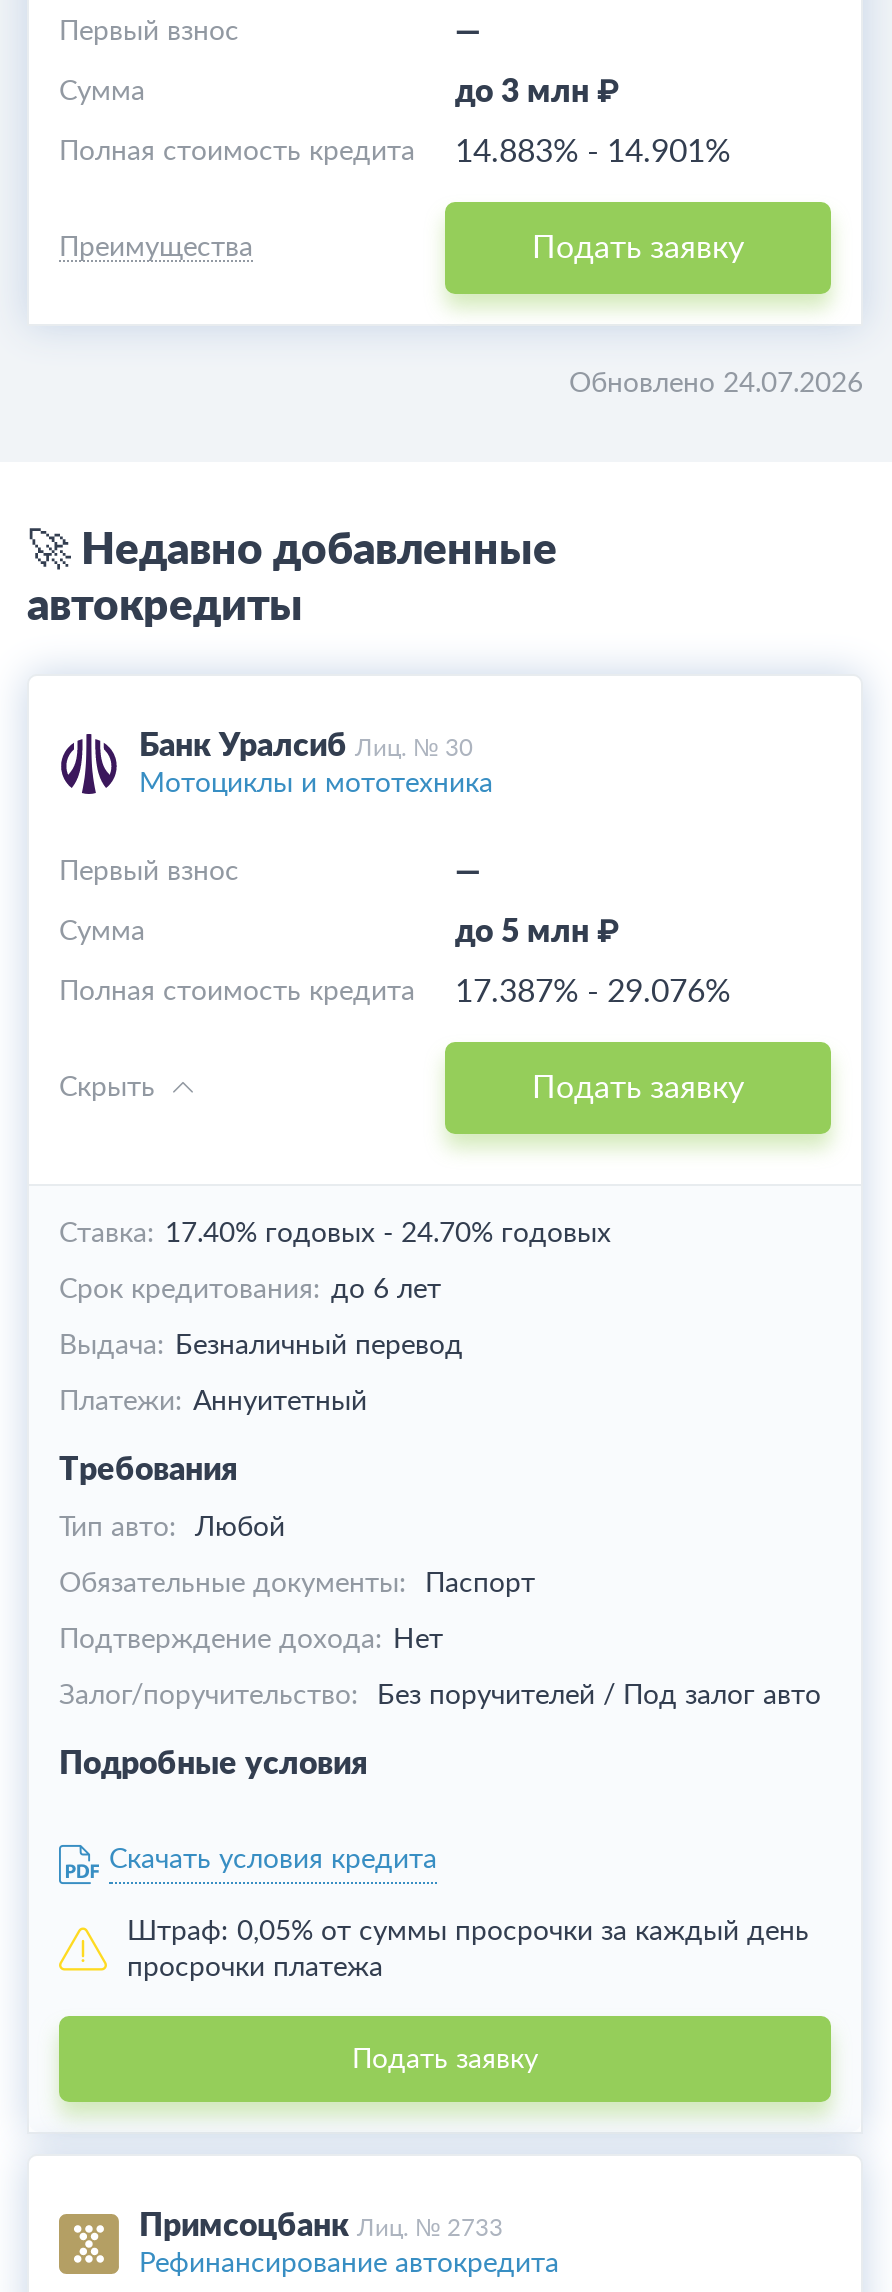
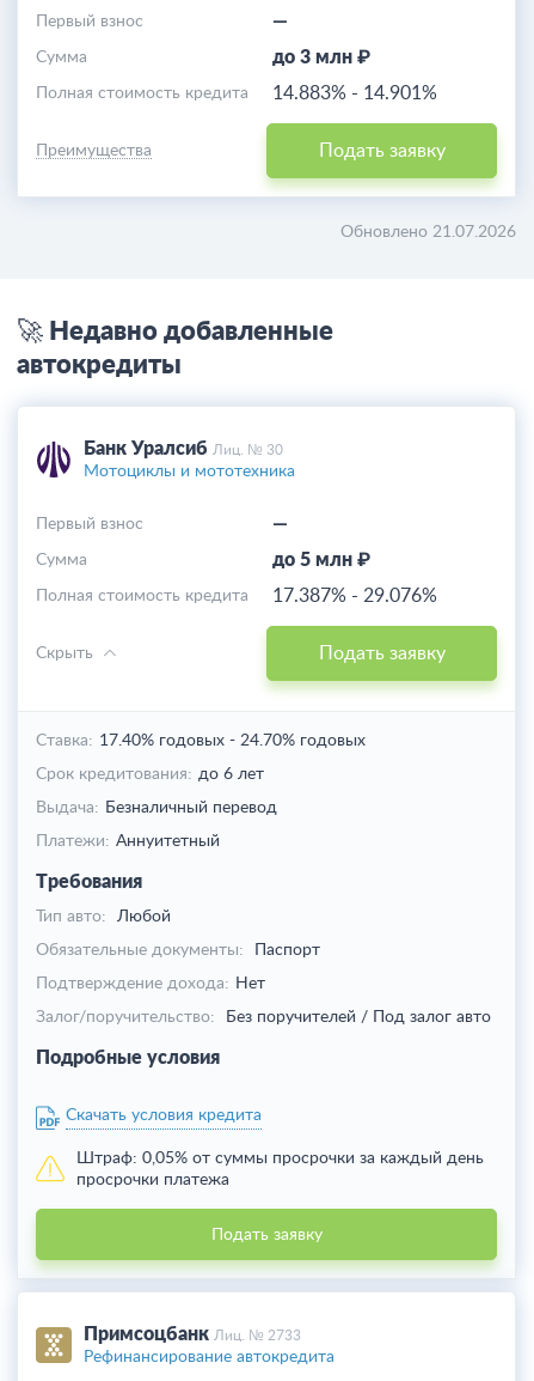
[569,370,863,398] Обновлено 24.07.2026 -> [340,224,516,241] Обновлено 21.07.2026

